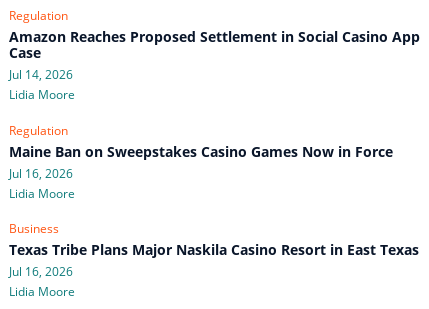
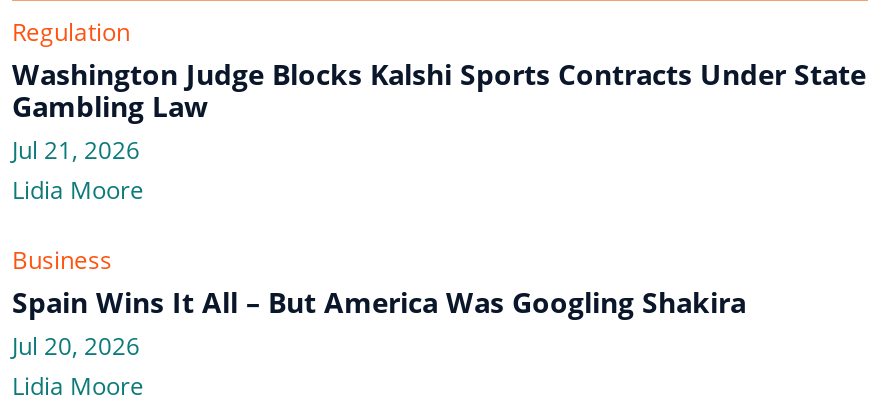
[9,27,420,182] Amazon Reaches Proposed Settlement in Social Casino App | Case | Jul 14, 2026 | Lidia Moore | Regulation | Maine Ban on Sweepstakes Casino Games Now in Force | Jul 16, 2026 -> [12,54,866,166] Washington Judge Blocks Kalshi Sports Contracts Under State | Gambling Law | Jul 21, 2026
[9,240,419,280] Texas Tribe Plans Major Naskila Casino Resort in East Texas | Jul 16, 2026 -> [12,283,746,363] Spain Wins It All – But America Was Googling Shakira | Jul 20, 2026

